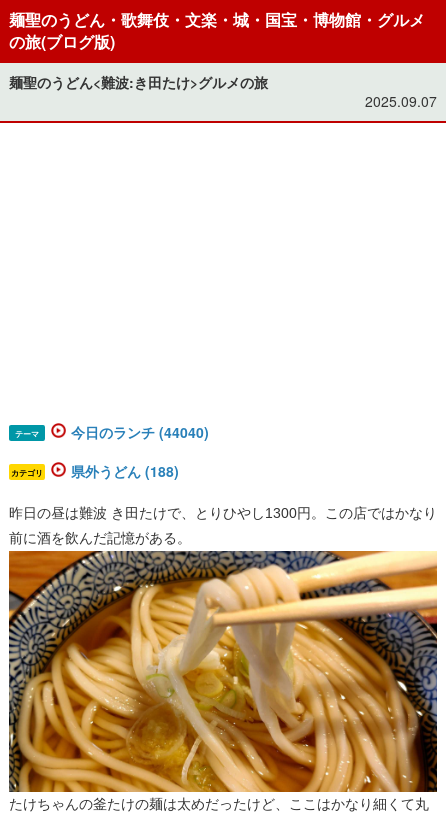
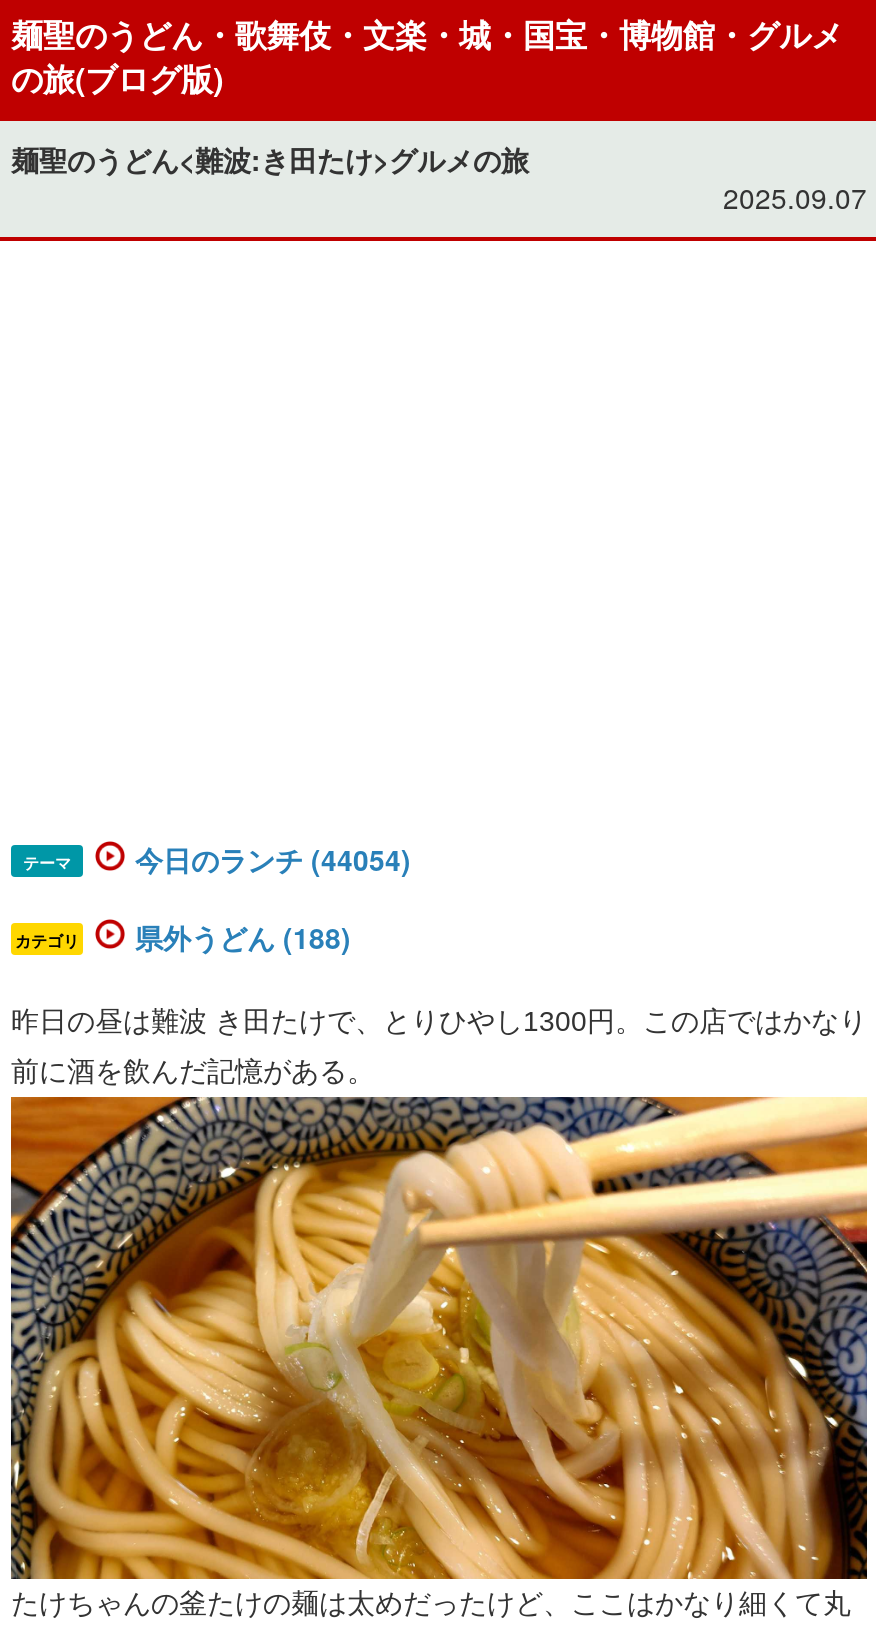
[71,422,209,442] 今日のランチ (44040) -> [135,839,411,879] 今日のランチ (44054)

